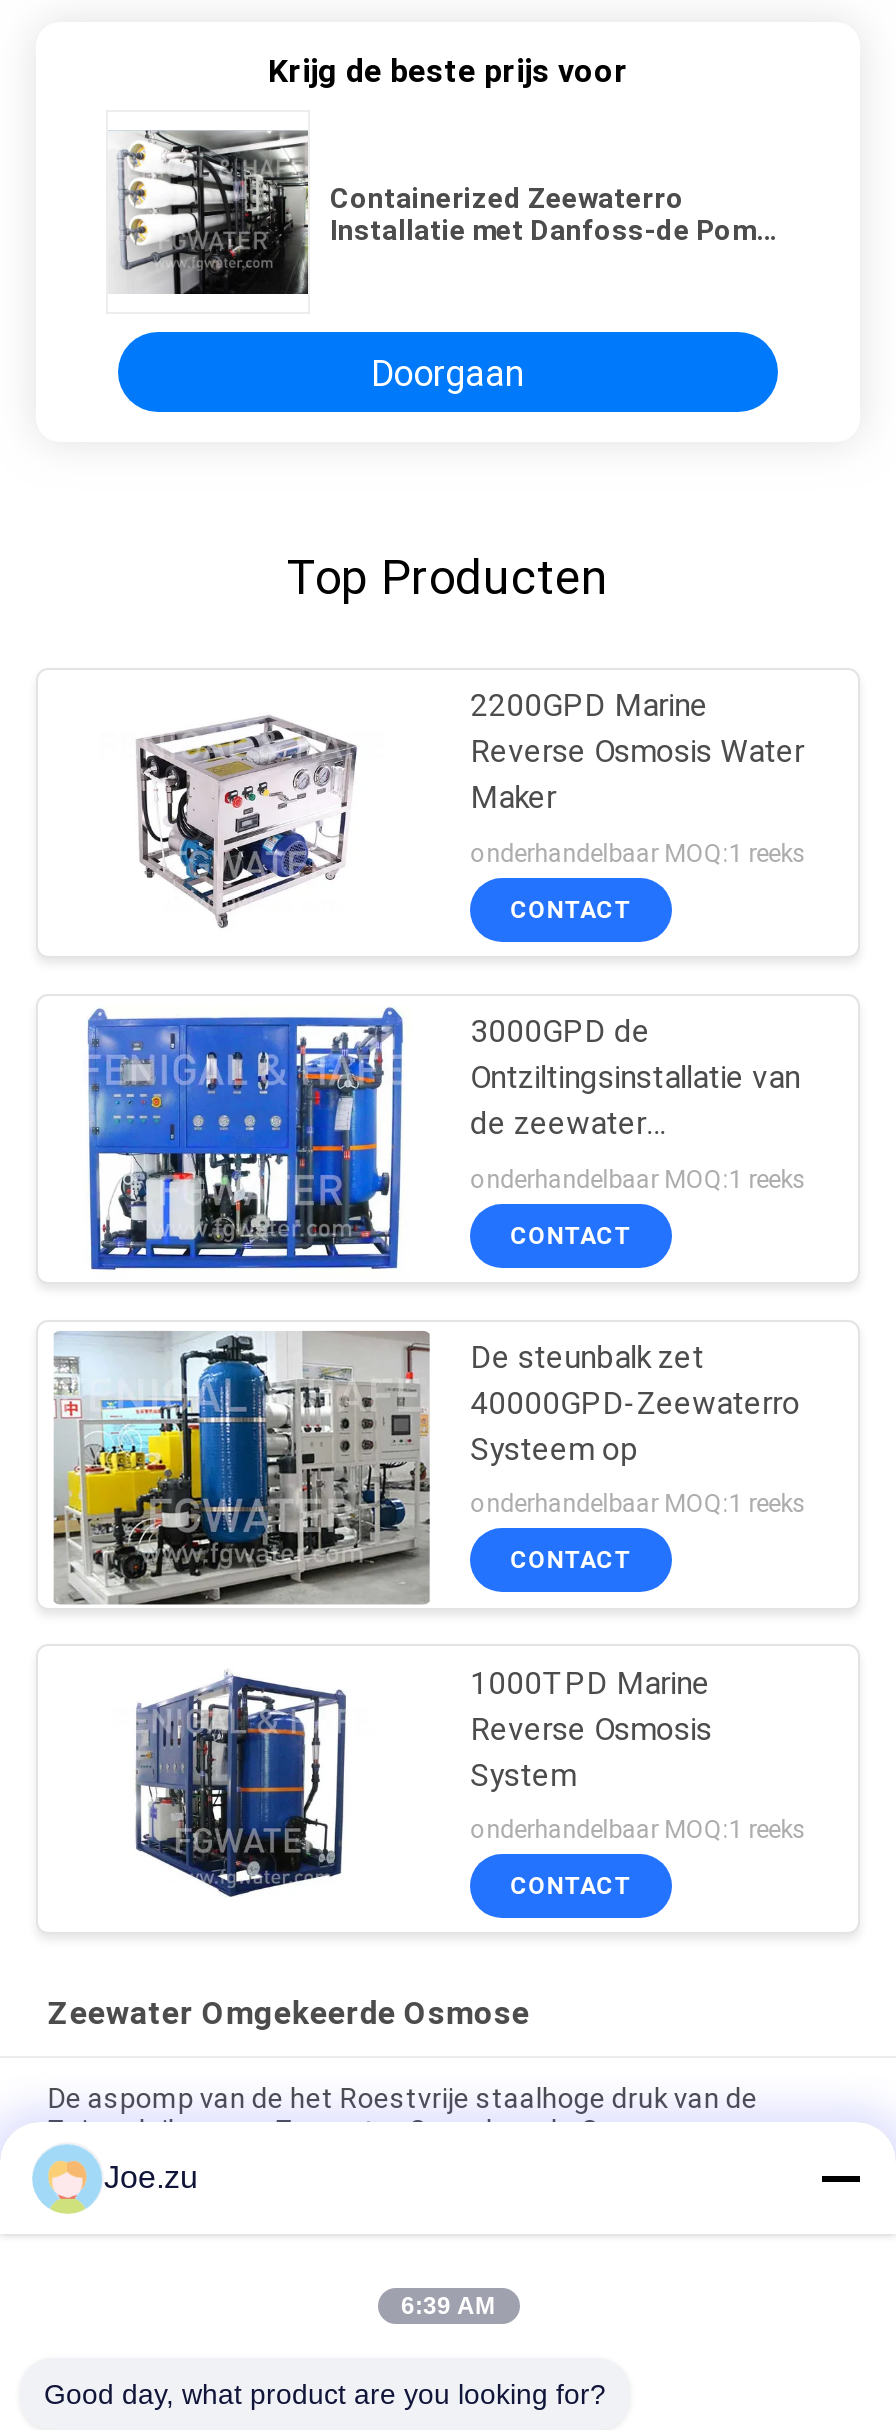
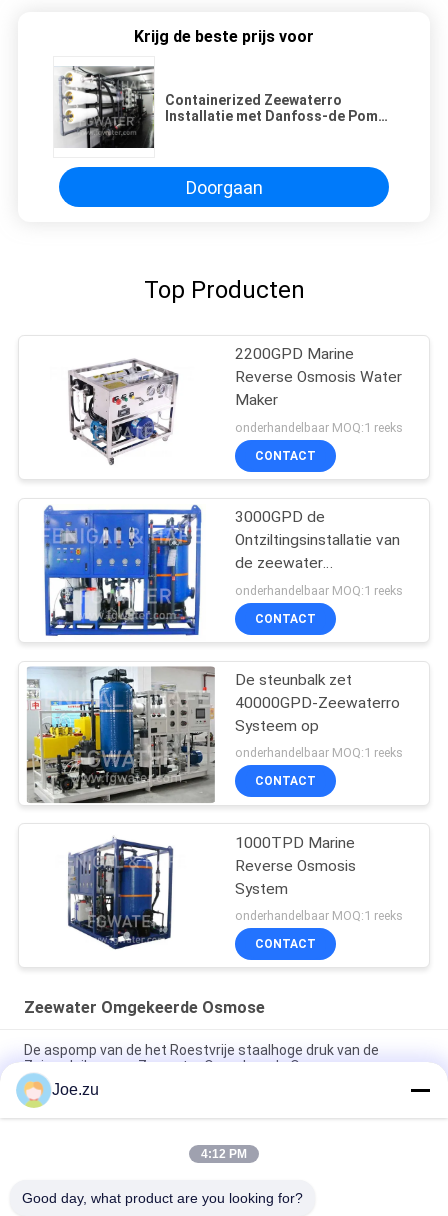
[401,2292,495,2320] 6:39 AM -> [201,1147,247,1161] 4:12 PM

